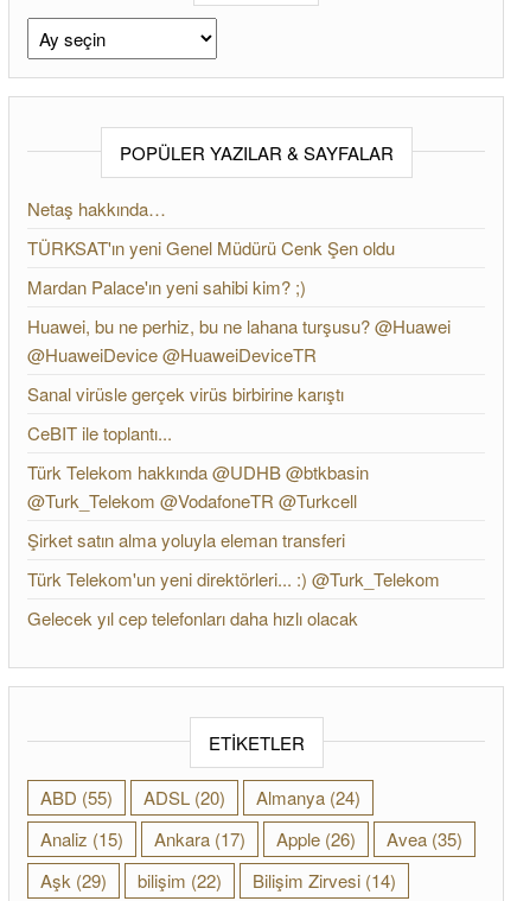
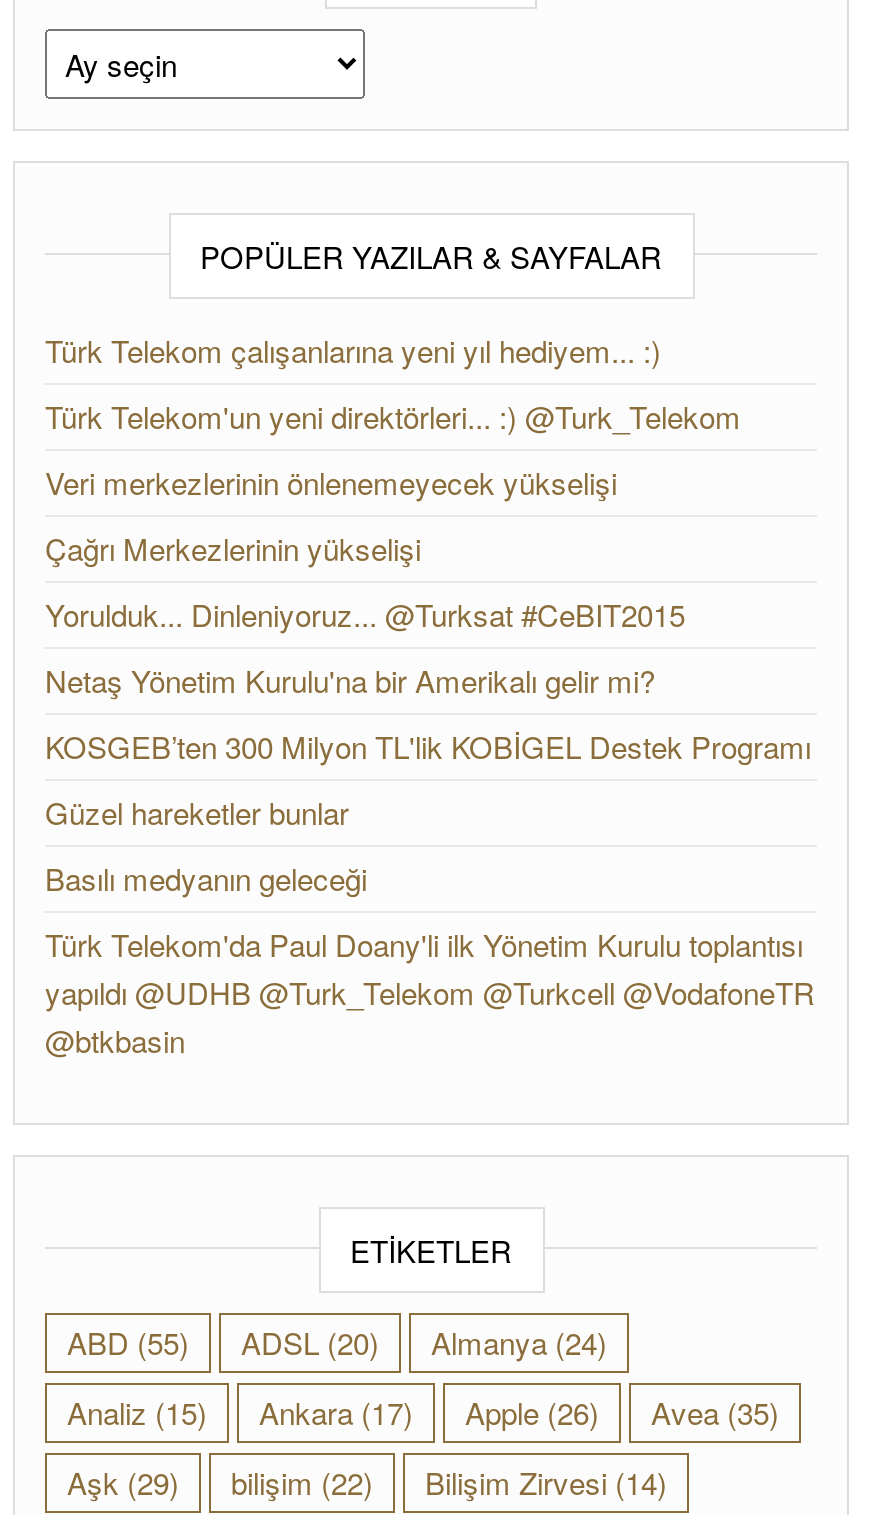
[27,196,451,552] Netaş hakkında… | TÜRKSAT'ın yeni Genel Müdürü Cenk Şen oldu | Mardan Palace'ın yeni sahibi kim? ;) | Huawei, bu ne perhiz, bu ne lahana turşusu? @Huawei | @HuaweiDevice @HuaweiDeviceTR | Sanal virüsle gerçek virüs birbirine karıştı | CeBIT ile toplantı... | Türk Telekom hakkında @UDHB @btkbasin | @Turk_Telekom @VodafoneTR @Turkcell | Şirket satın alma yoluyla eleman transferi -> [45,329,661,371] Türk Telekom çalışanlarına yeni yıl hediyem... :)
moved [27,566,440,591] -> [45,395,741,437]: Türk Telekom'un yeni direktörleri... :) @Turk_Telekom
[27,605,358,630] Gelecek yıl cep telefonları daha hızlı olacak -> [45,461,815,1061] Veri merkezlerinin önlenemeyecek yükselişi | Çağrı Merkezlerinin yükselişi | Yorulduk... Dinleniyoruz... @Turksat #CeBIT2015 | Netaş Yönetim Kurulu'na bir Amerikalı gelir mi? | KOSGEB’ten 300 Milyon TL'lik KOBİGEL Destek Programı | Güzel hareketler bunlar | Basılı medyanın geleceği | Türk Telekom'da Paul Doany'li ilk Yönetim Kurulu toplantısı | yapıldı @UDHB @Turk_Telekom @Turkcell @VodafoneTR | @btkbasin

